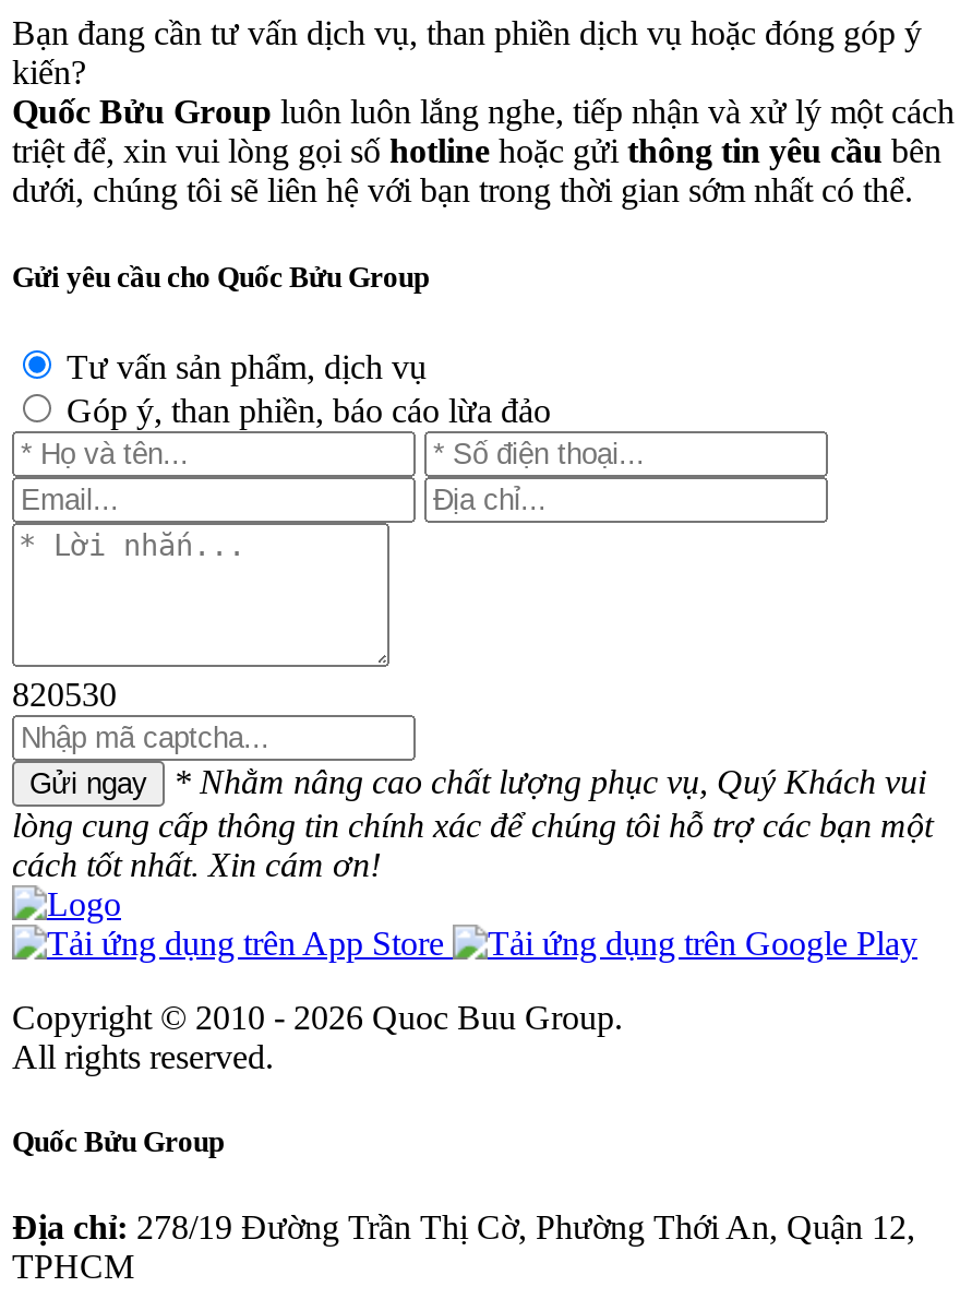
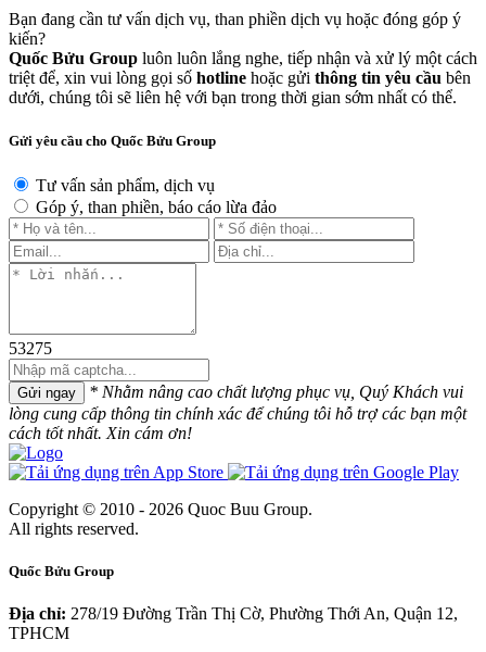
[12,675,117,712] 820530 -> [9,339,52,357] 53275

